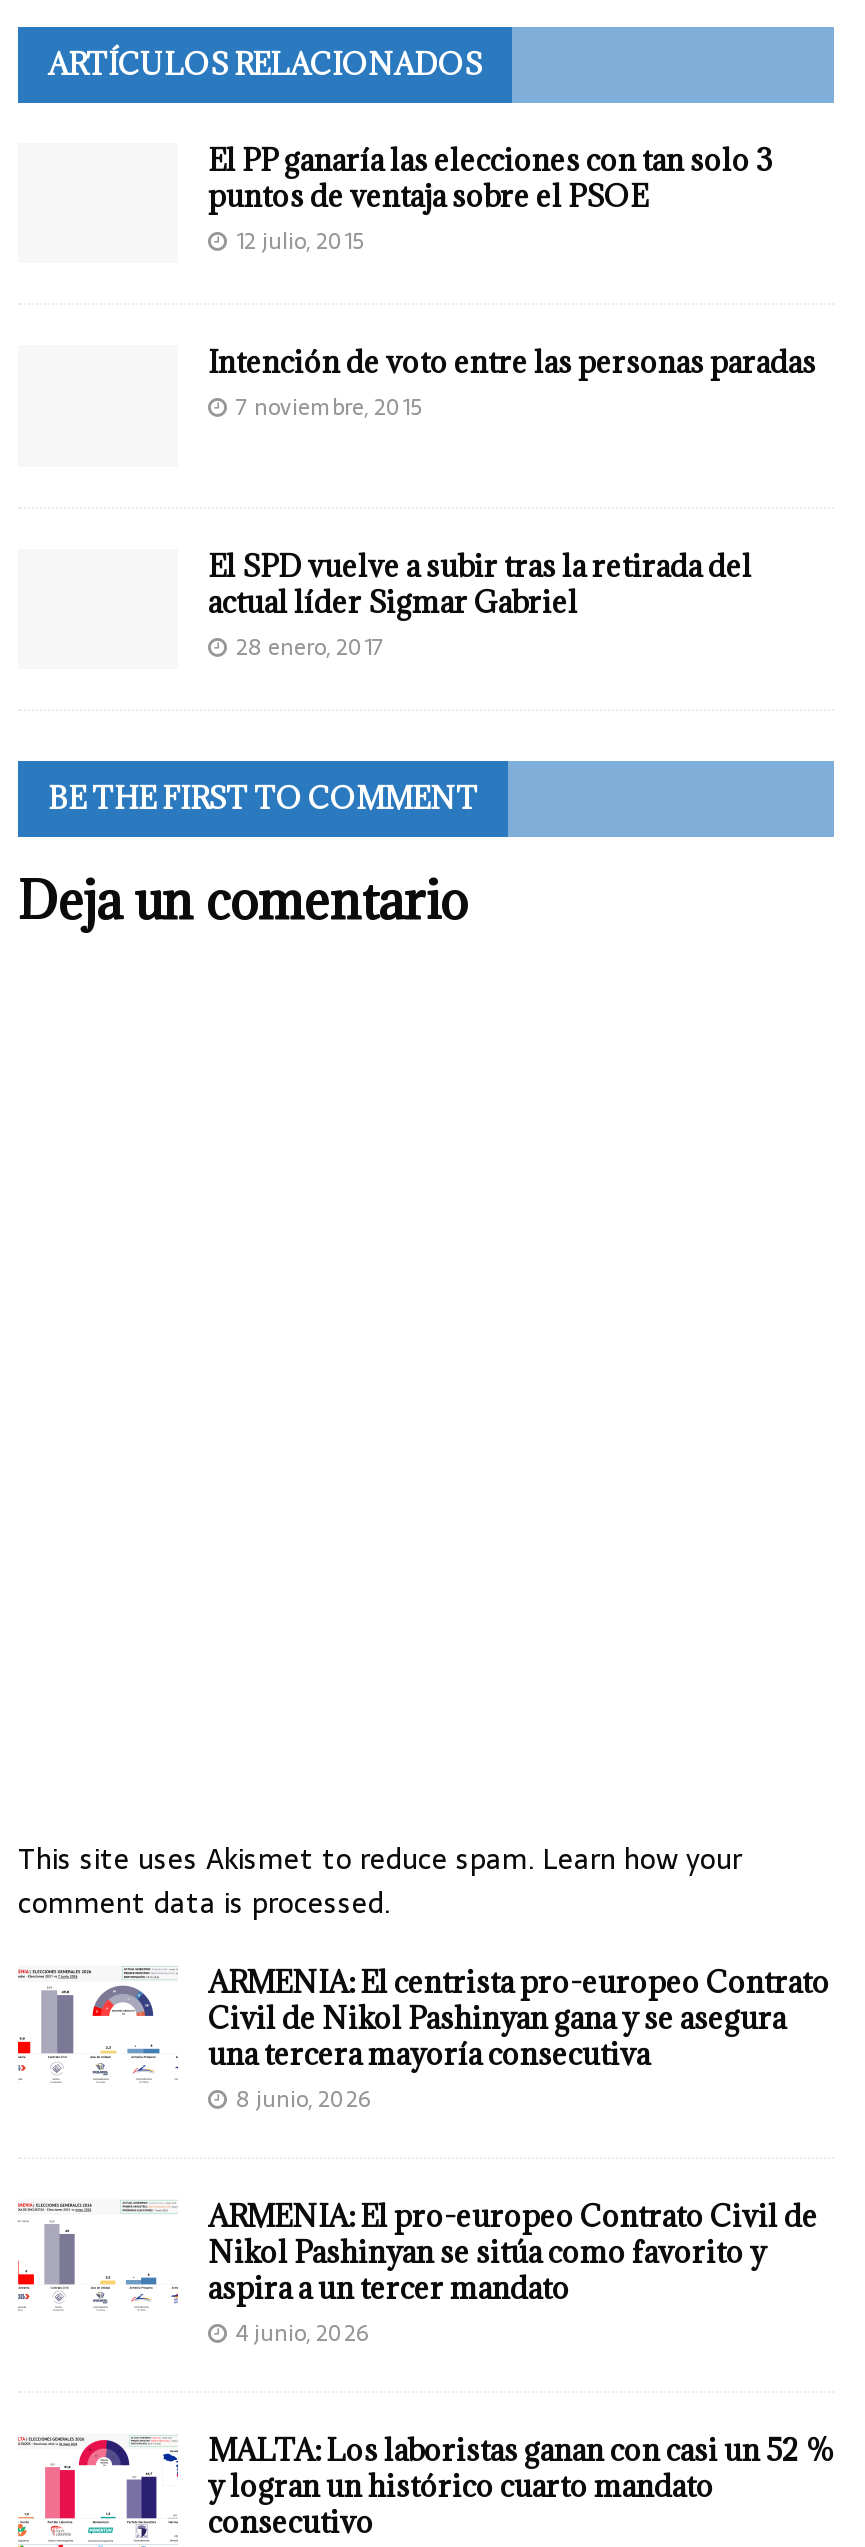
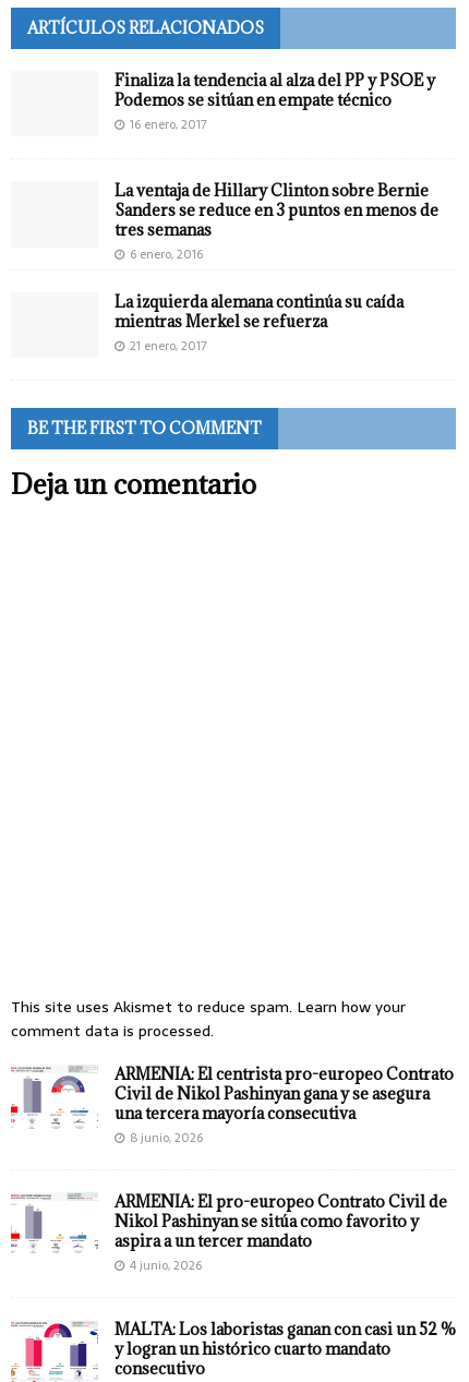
[208,142,772,260] El PP ganaría las elecciones con tan solo 3 | puntos de ventaja sobre el PSOE | 12 julio, 2015 -> [115,70,435,134] Finaliza la tendencia al alza del PP y PSOE y | Podemos se sitúan en empate técnico | 16 enero, 2017
[208,344,816,426] Intención de voto entre las personas paradas | 7 noviembre, 2015 -> [115,180,438,264] La ventaja de Hillary Clinton sobre Bernie | Sanders se reduce en 3 puntos en menos de | tres semanas | 6 enero, 2016
[208,546,752,664] El SPD vuelve a subir tras la retirada del | actual líder Sigmar Gabriel | 28 enero, 2017 -> [115,291,404,355] La izquierda alemana continúa su caída | mientras Merkel se refuerza | 21 enero, 2017

